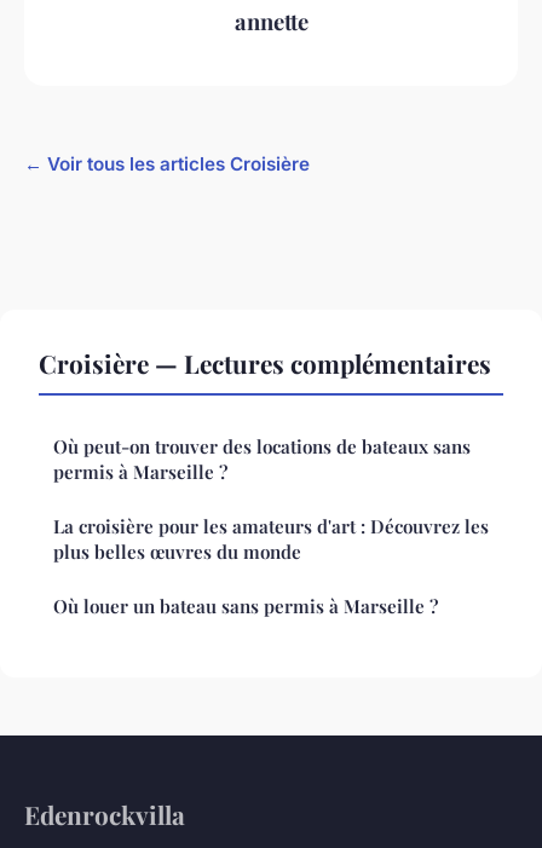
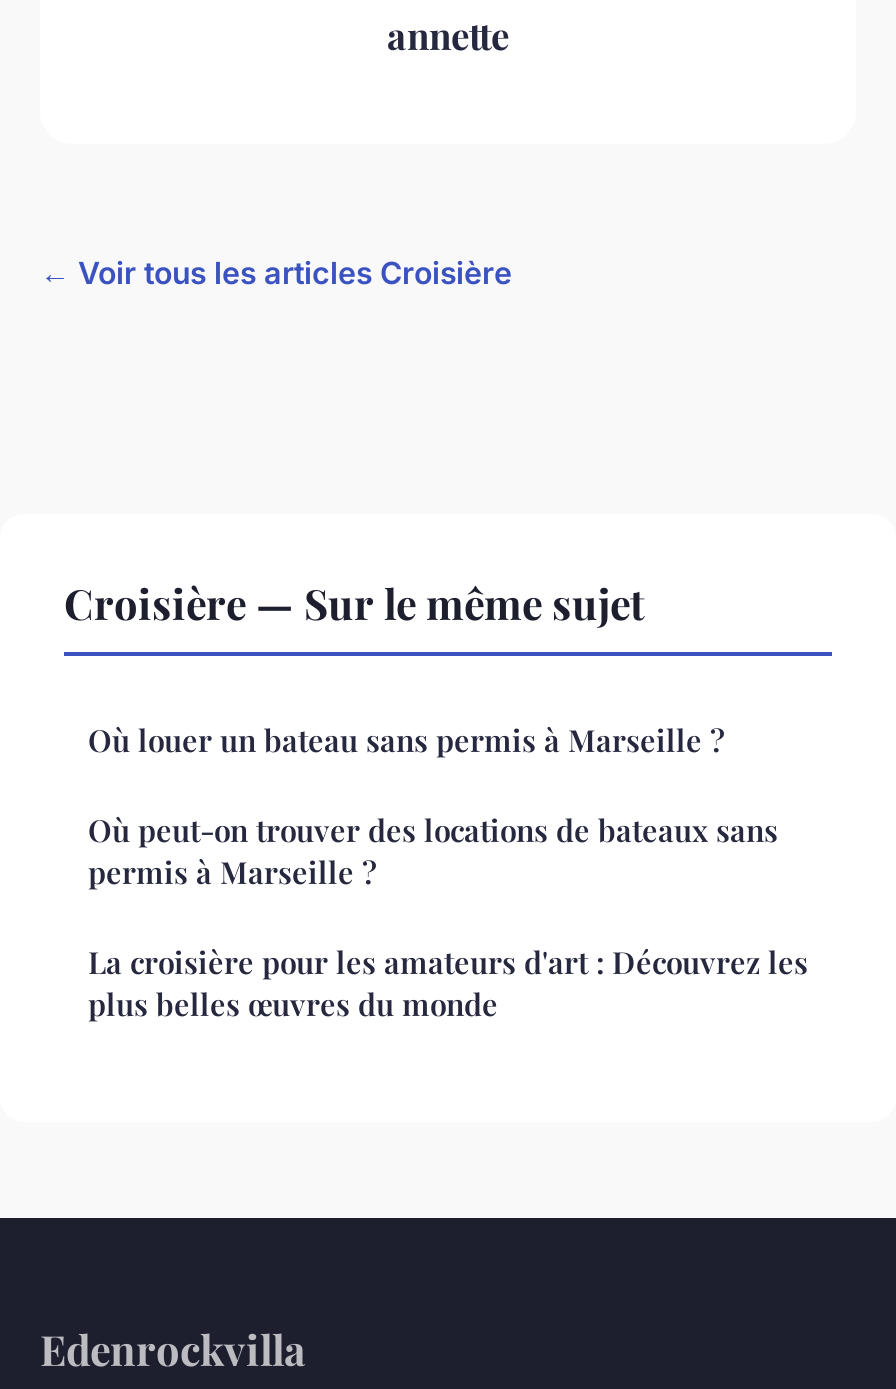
[39,346,491,380] Croisière — Lectures complémentaires -> [64,573,644,629] Croisière — Sur le même sujet
moved [53,435,489,564] -> [88,809,808,1023]: Où peut-on trouver des locations de bateaux sans | permis à Marseille ? | La croisière pour les amateurs d'art : Découvrez les | plus belles œuvres du monde
moved [53,594,438,619] -> [88,719,724,759]: Où louer un bateau sans permis à Marseille ?

